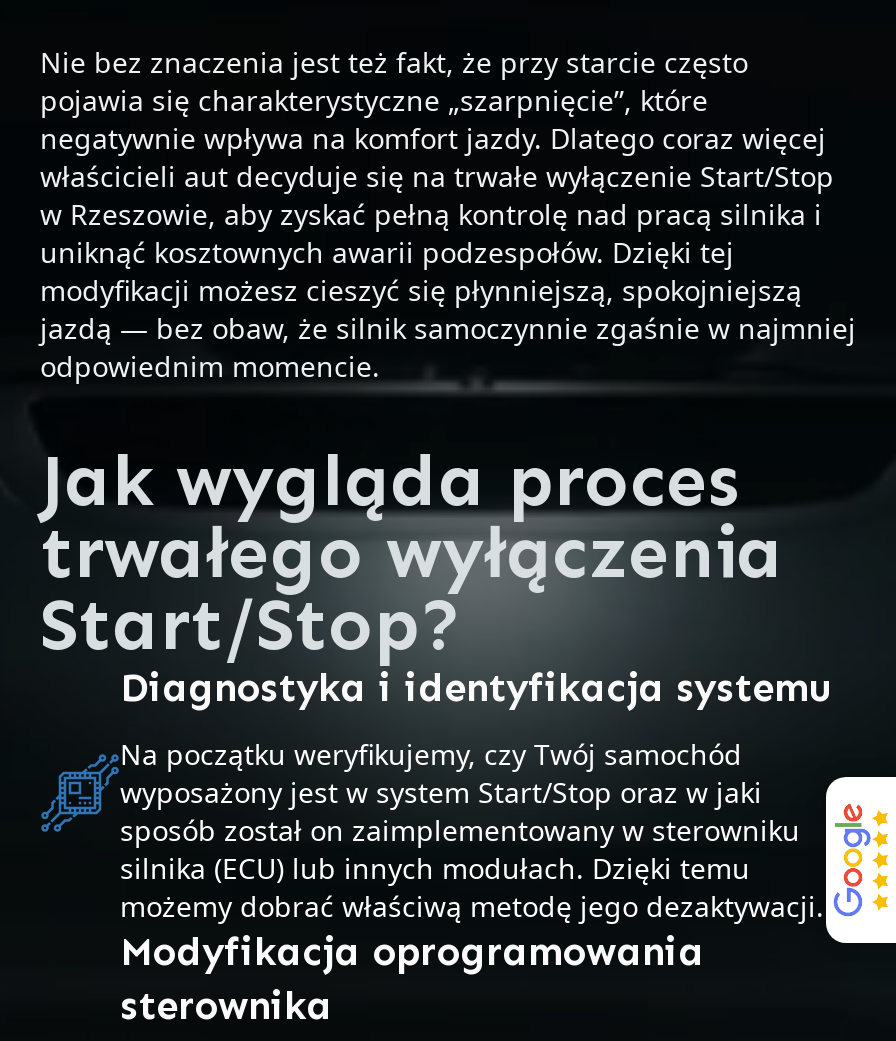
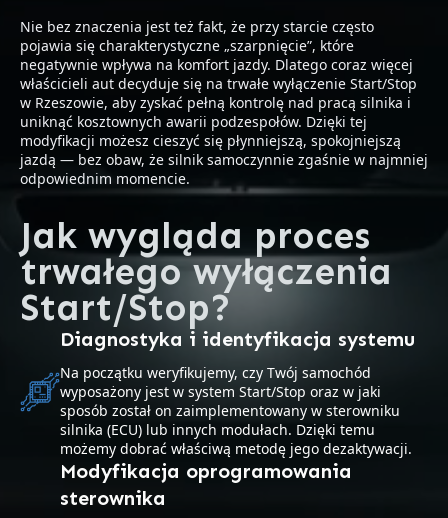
[824,775,890,945] [image] -> none

